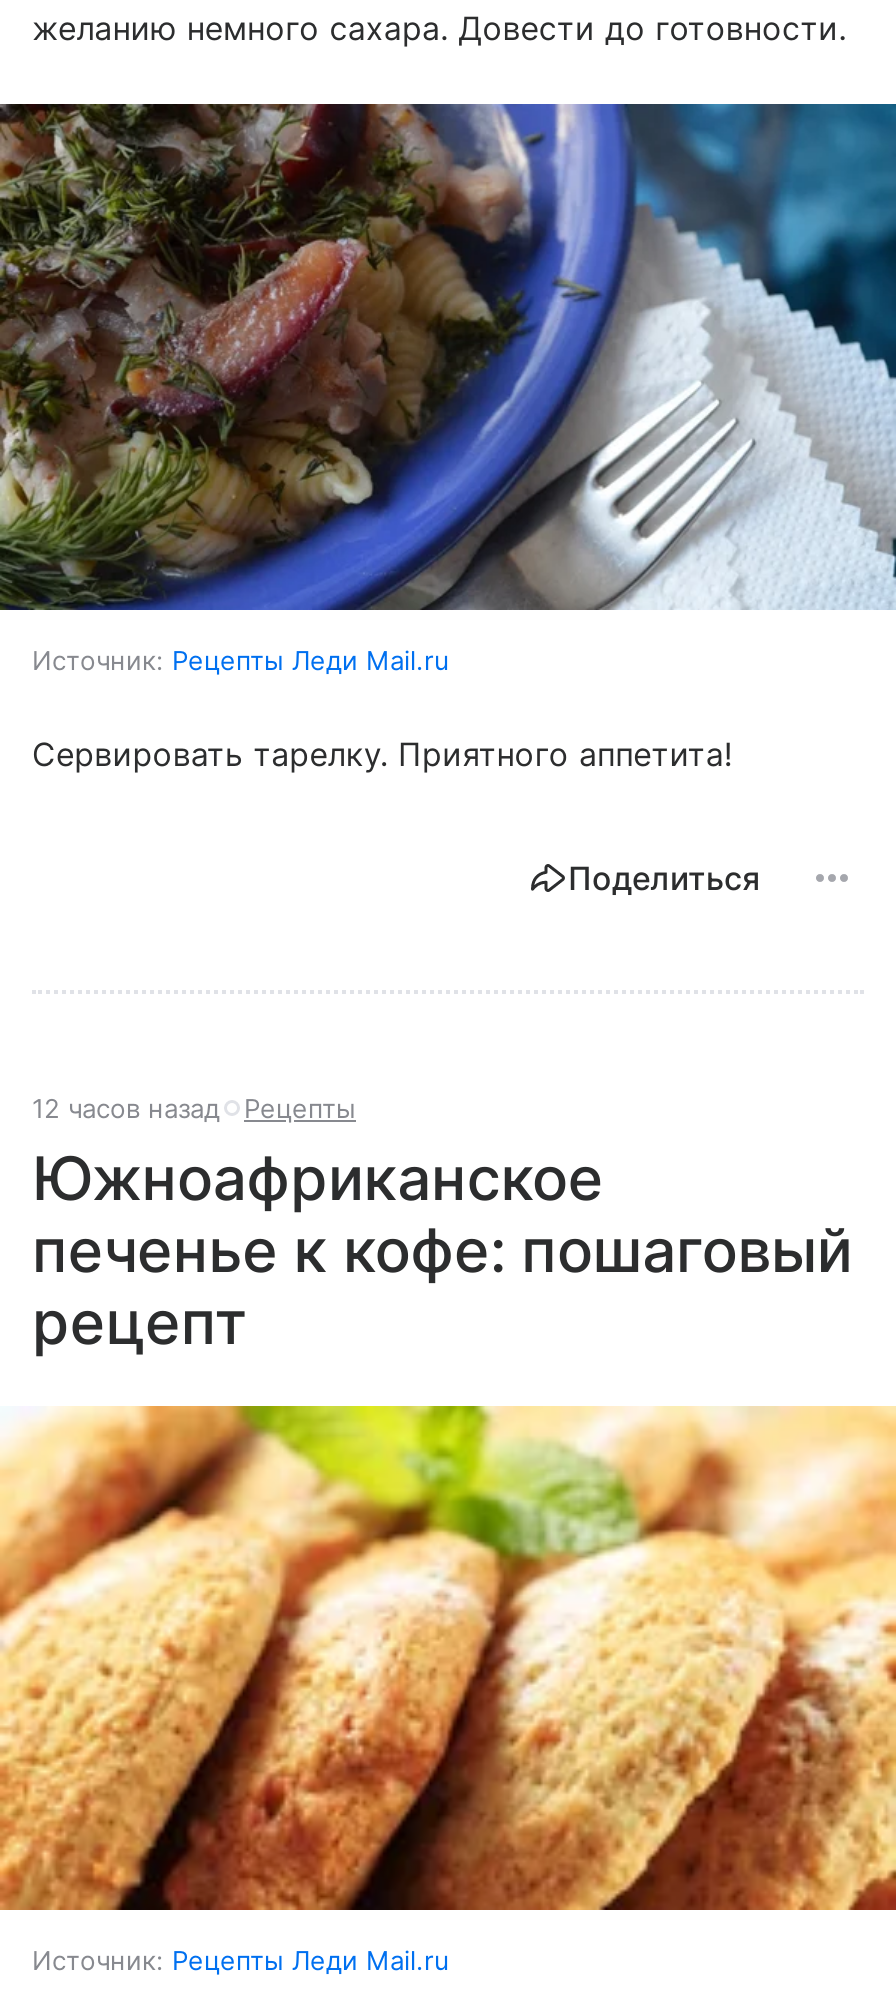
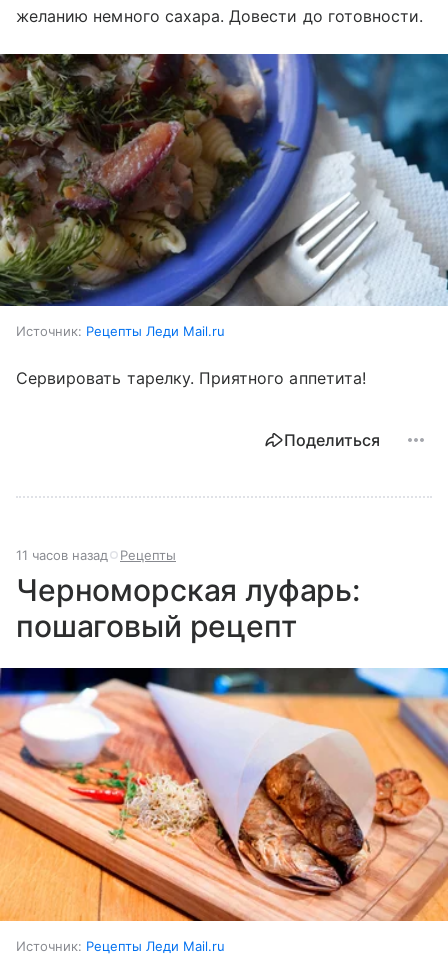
[32,1093,356,1125] 12 часов назад Рецепты -> [16,547,176,563] 11 часов назад Рецепты
[32,1143,853,1359] Южноафриканское | печенье к кофе: пошаговый | рецепт -> [16,572,360,644] Черноморская луфарь: | пошаговый рецепт
[6,1404,890,1914] [image] -> [3,667,445,922] [image]

